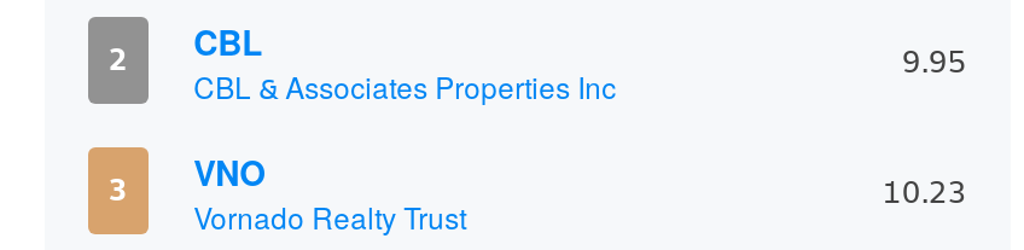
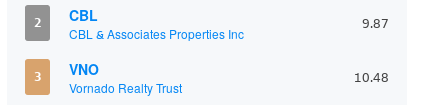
[902,43,967,79] 9.95 -> [362,16,389,31] 9.87
[883,173,967,210] 10.23 -> [354,70,389,85] 10.48

